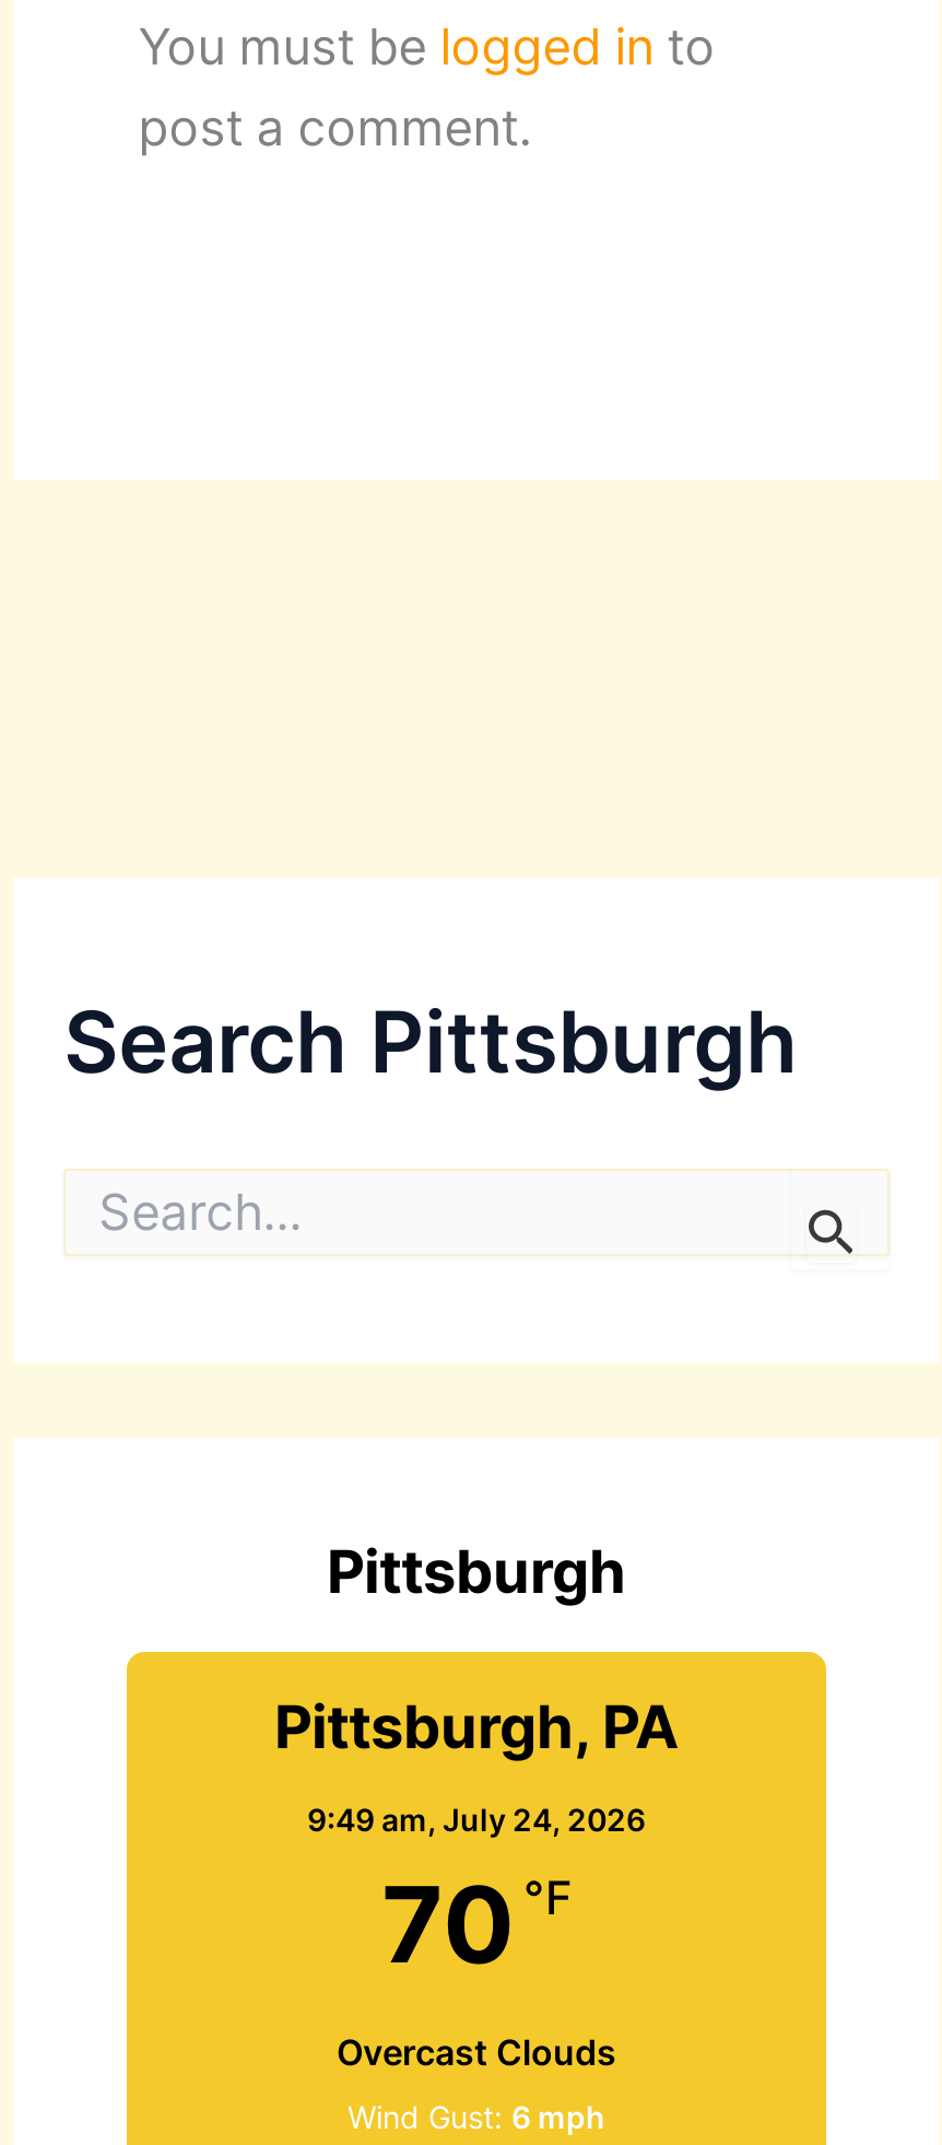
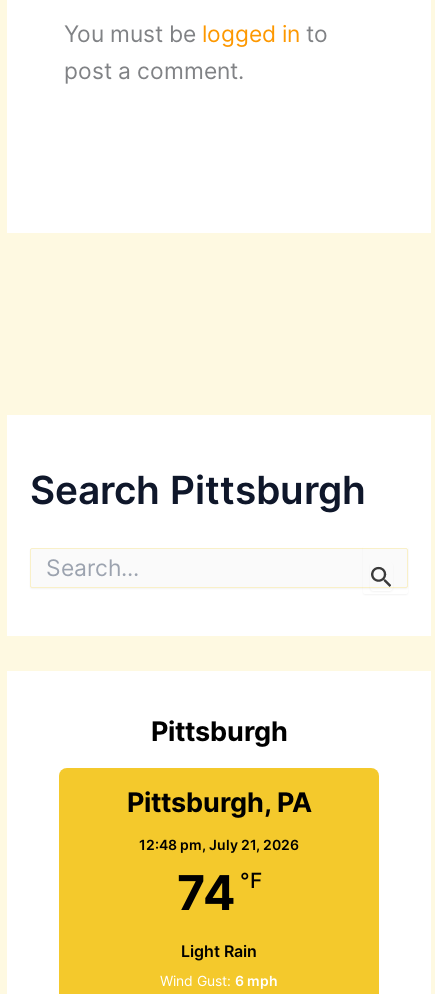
[307,1800,646,2073] 9:49 am, July 24, 2026 | 70 °F | Overcast Clouds -> [139,836,299,961] 12:48 pm, July 21, 2026 | 74 °F | Light Rain

